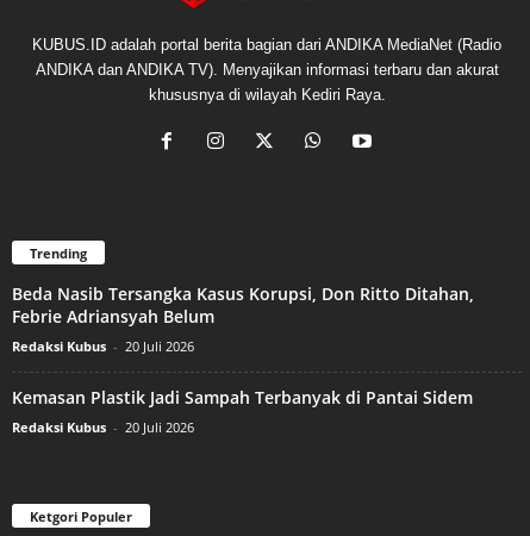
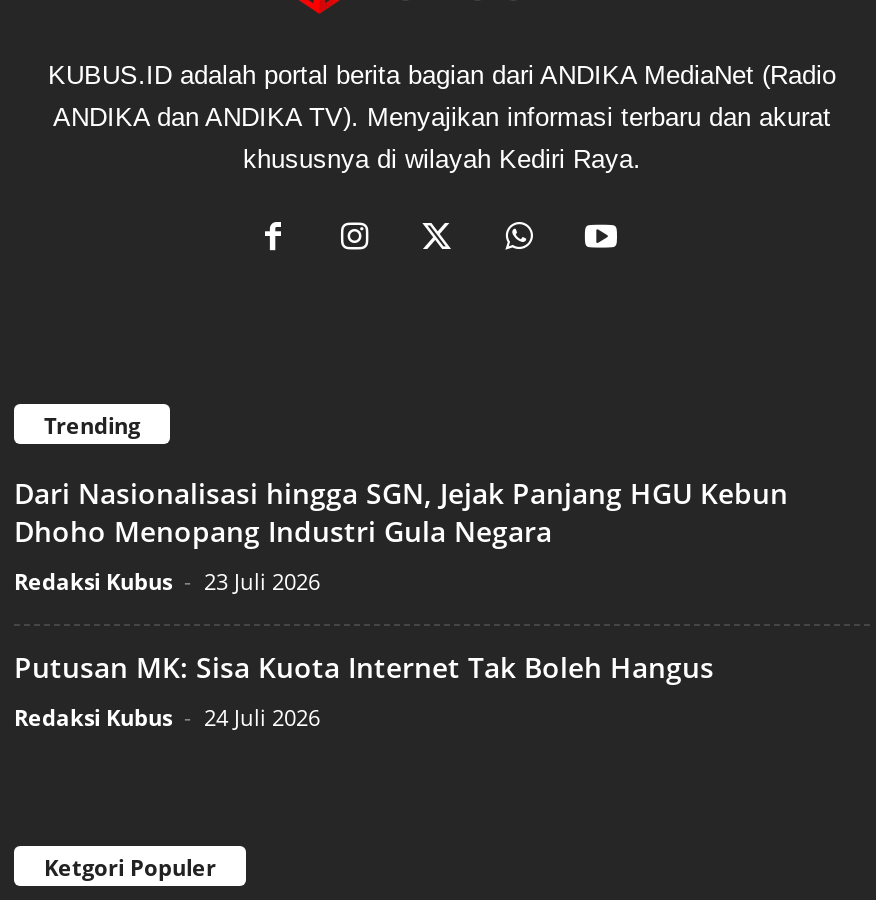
[12,282,474,355] Beda Nasib Tersangka Kasus Korupsi, Don Ritto Ditahan, | Febrie Adriansyah Belum | Redaksi Kubus - 20 Juli 2026 -> [14,474,788,596] Dari Nasionalisasi hingga SGN, Jejak Panjang HGU Kebun | Dhoho Menopang Industri Gula Negara | Redaksi Kubus - 23 Juli 2026
[12,386,473,436] Kemasan Plastik Jadi Sampah Terbanyak di Pantai Sidem | Redaksi Kubus - 20 Juli 2026 -> [14,648,714,732] Putusan MK: Sisa Kuota Internet Tak Boleh Hangus | Redaksi Kubus - 24 Juli 2026

